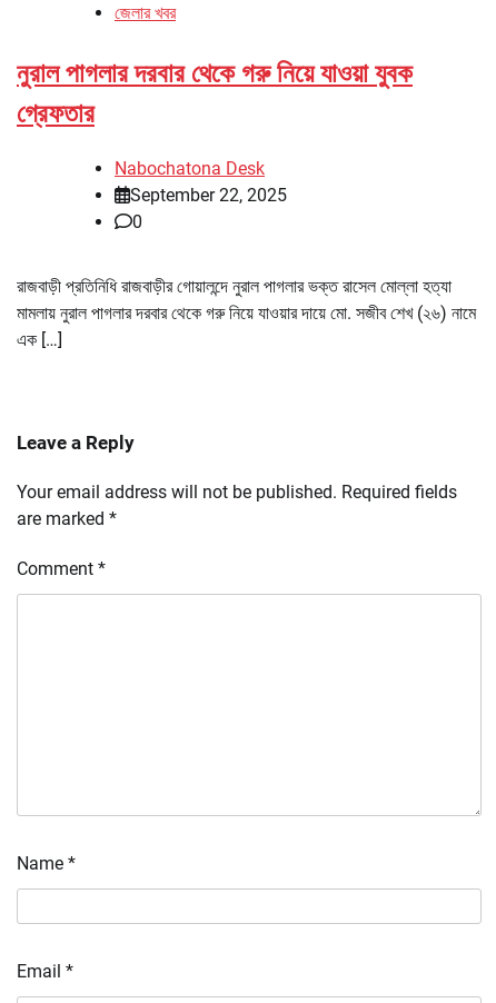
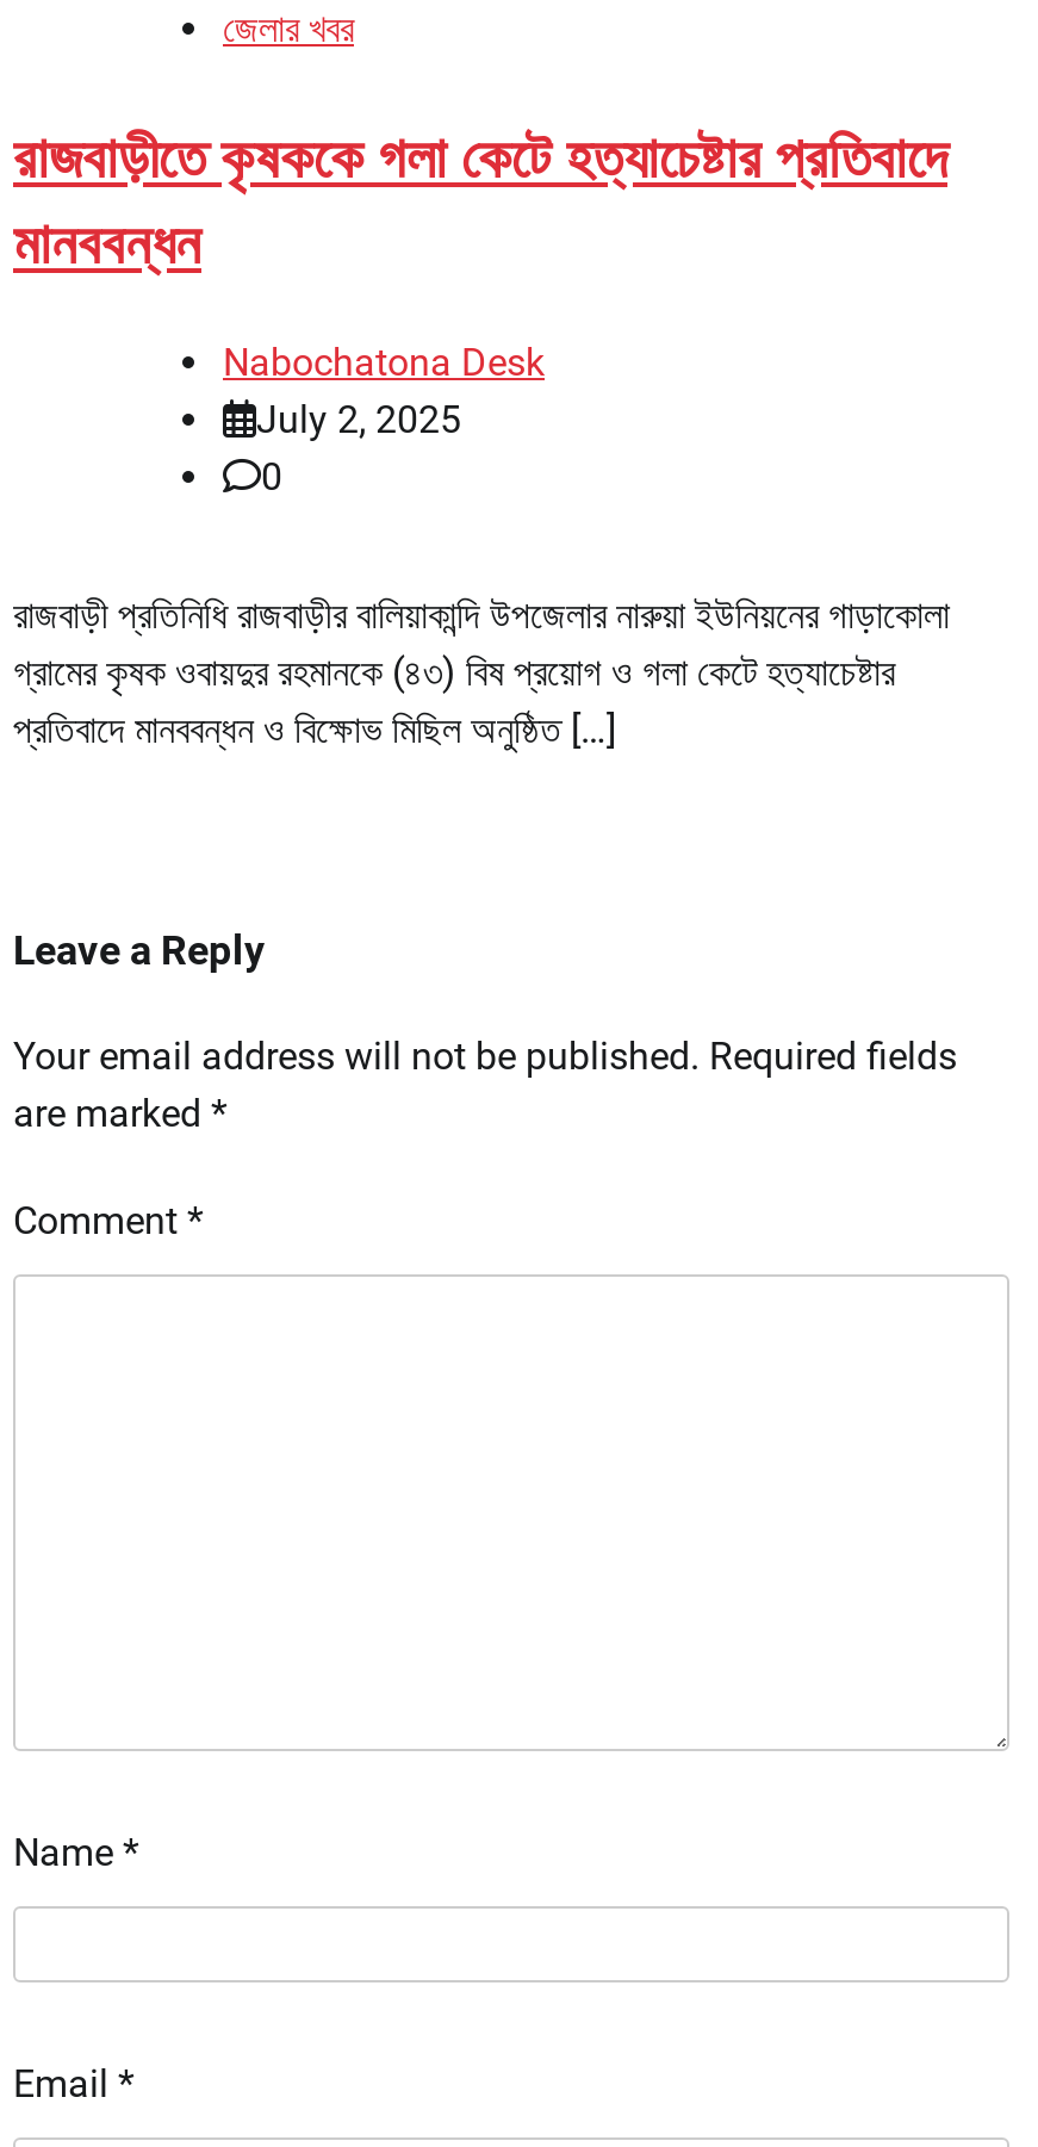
[17,58,413,129] নুরাল পাগলার দরবার থেকে গরু নিয়ে যাওয়া যুবক | গ্রেফতার -> [13,124,947,277] রাজবাড়ীতে কৃষককে গলা কেটে হত্যাচেষ্টার প্রতিবাদে | মানববন্ধন
[130,185,287,206] September 22, 2025 -> [256,396,461,441] July 2, 2025
[17,276,476,350] রাজবাড়ী প্রতিনিধি রাজবাড়ীর গোয়ালন্দে নুরাল পাগলার ভক্ত রাসেল মোল্লা হত্যা | মামলায় নুরাল পাগলার দরবার থেকে গরু নিয়ে যাওয়ার দায়ে মো. সজীব শেখ (২৬) নামে | এক […] -> [13,592,950,751] রাজবাড়ী প্রতিনিধি রাজবাড়ীর বালিয়াকান্দি উপজেলার নারুয়া ইউনিয়নের গাড়াকোলা | গ্রামের কৃষক ওবায়দুর রহমানকে (৪৩) বিষ প্রয়োগ ও গলা কেটে হত্যাচেষ্টার | প্রতিবাদে মানববন্ধন ও বিক্ষোভ মিছিল অনুষ্ঠিত […]

